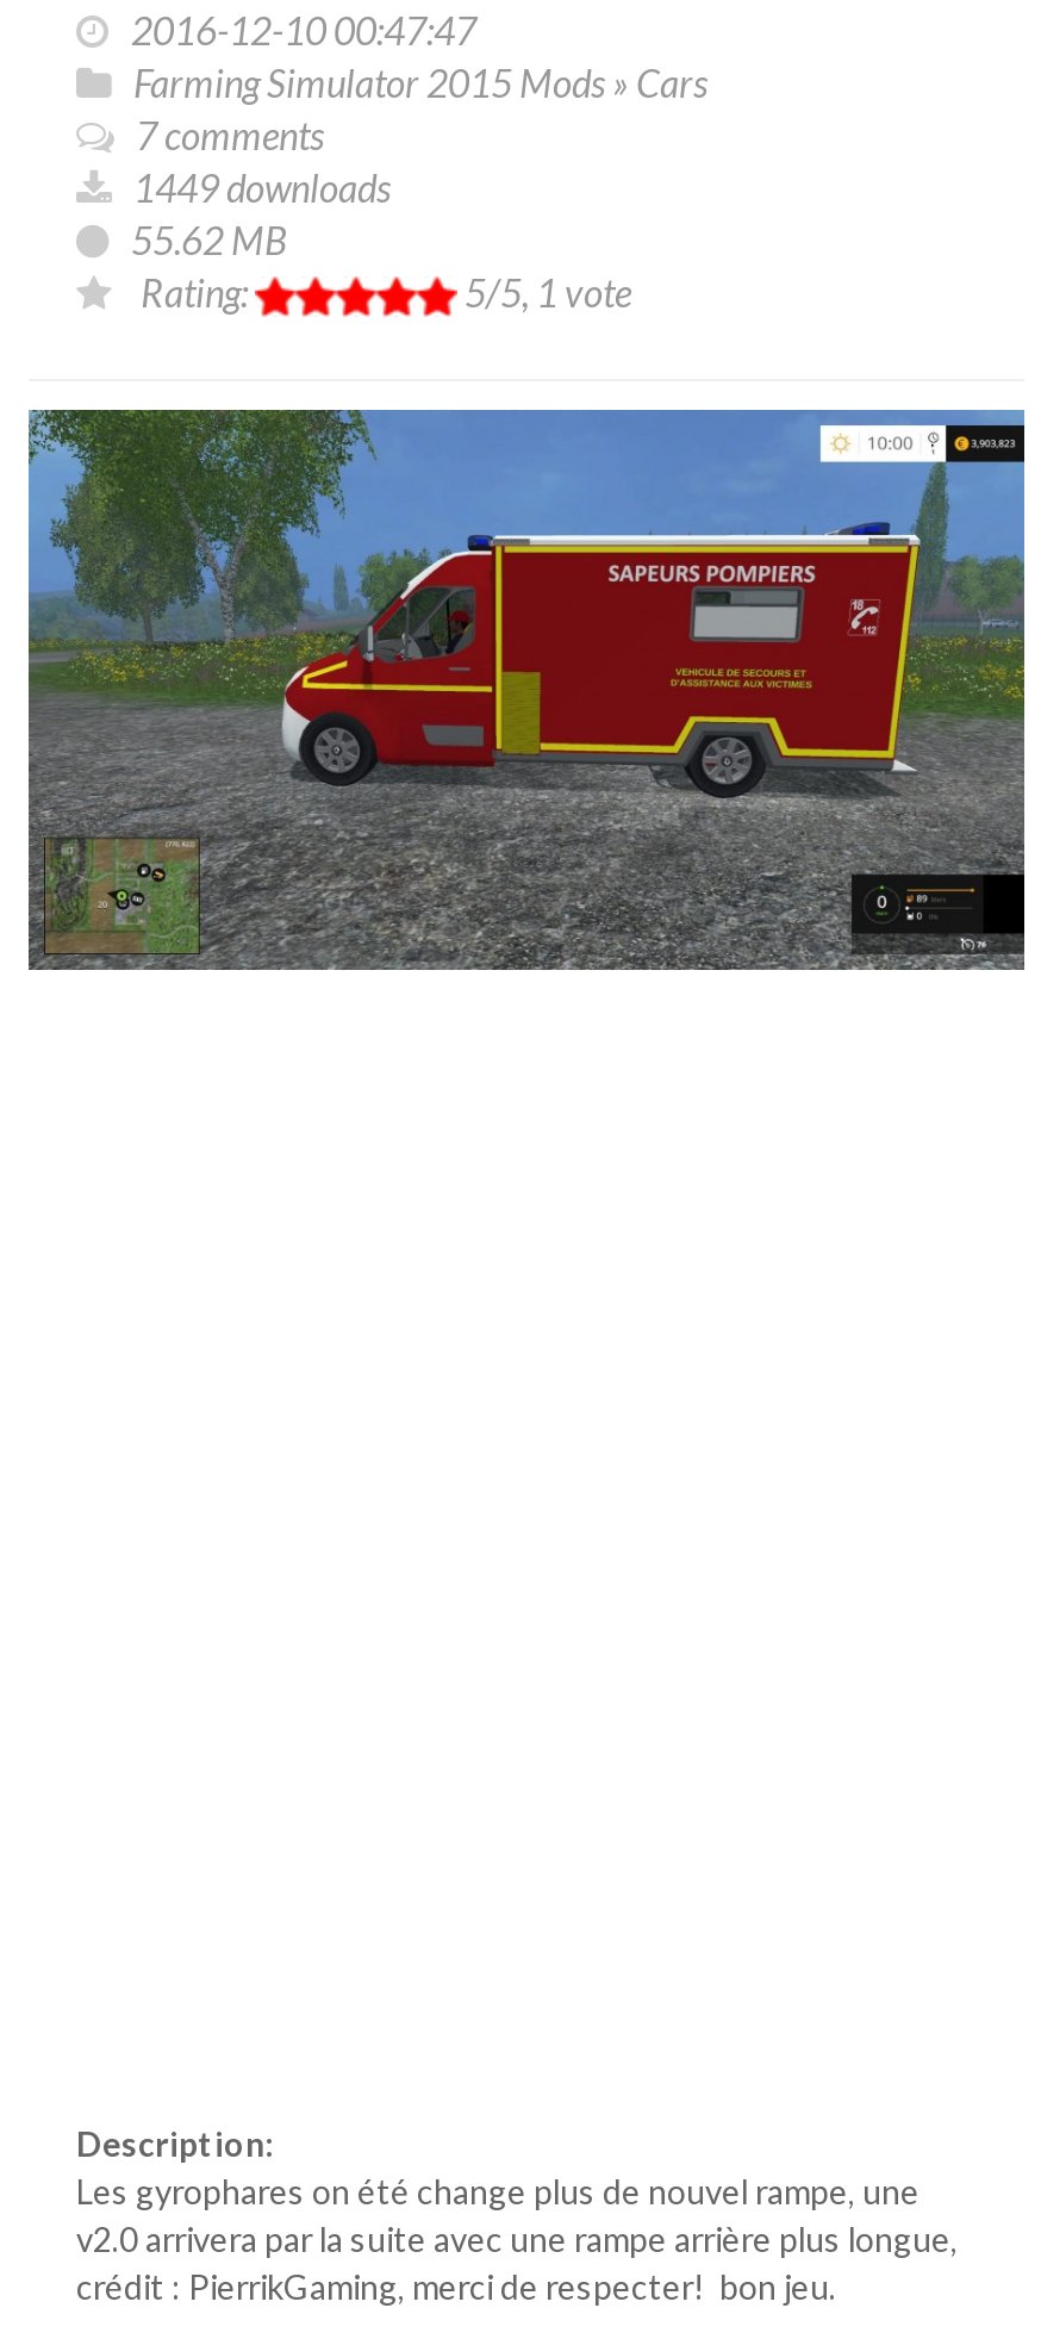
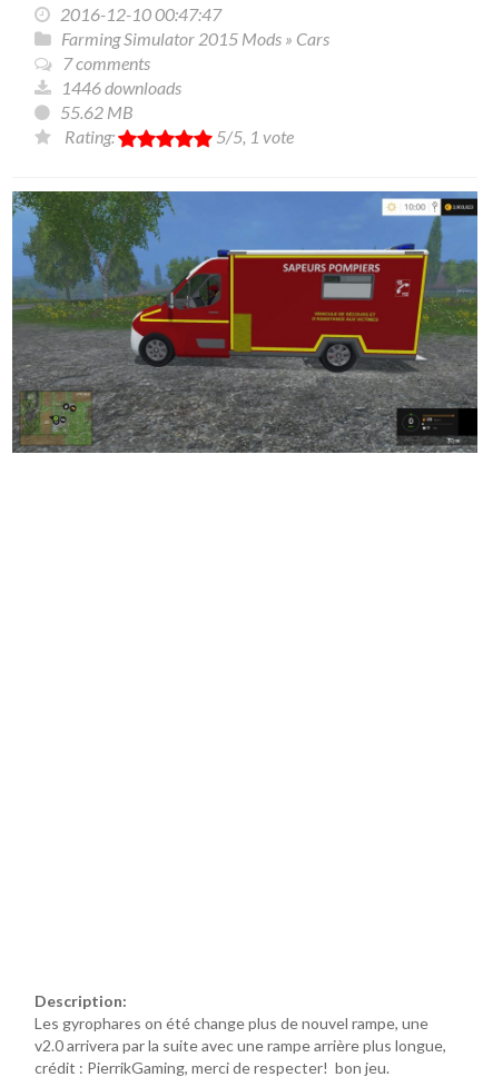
[133,164,391,210] 1449 downloads -> [61,77,181,98] 1446 downloads

